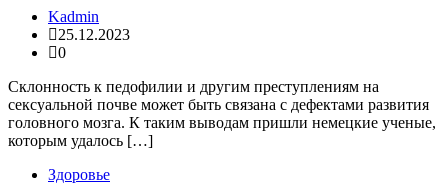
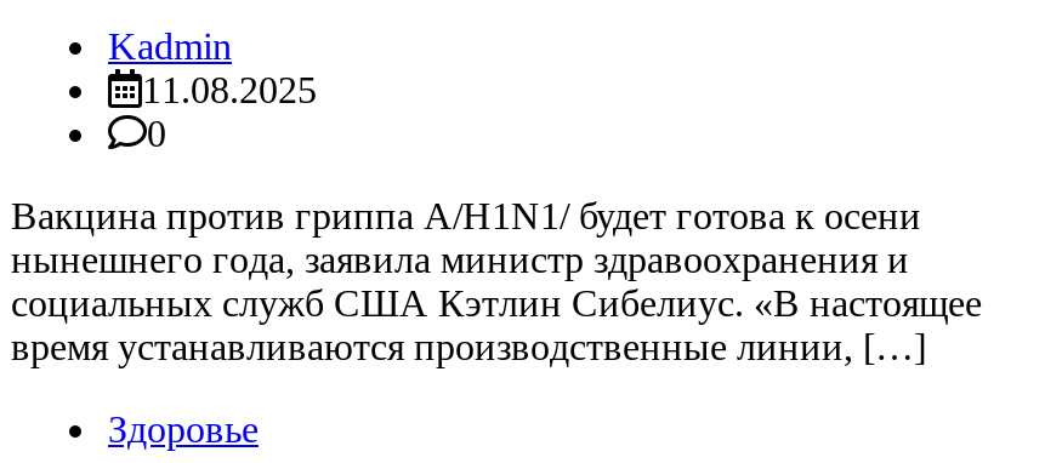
[58,26,130,43] 25.12.2023 -> [142,70,317,111] 11.08.2025
[8,78,436,149] Склонность к педофилии и другим преступлениям на | сексуальной почве может быть связана с дефектами развития | головного мозга. К таким выводам пришли немецкие ученые, | которым удалось […] -> [11,196,982,368] Вакцина против гриппа А/H1N1/ будет готова к осени | нынешнего года, заявила министр здравоохранения и | социальных служб США Кэтлин Сибелиус. «В настоящее | время устанавливаются производственные линии, […]

